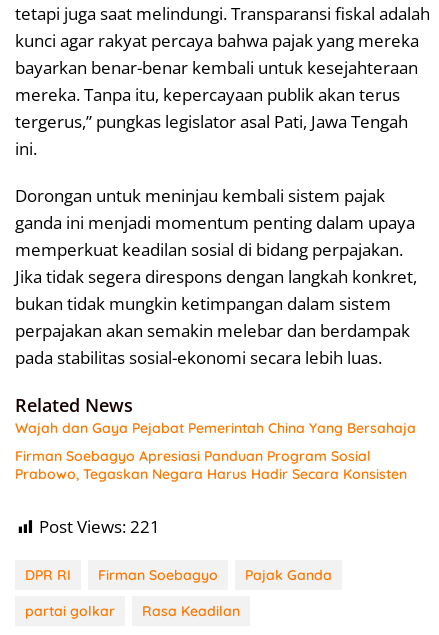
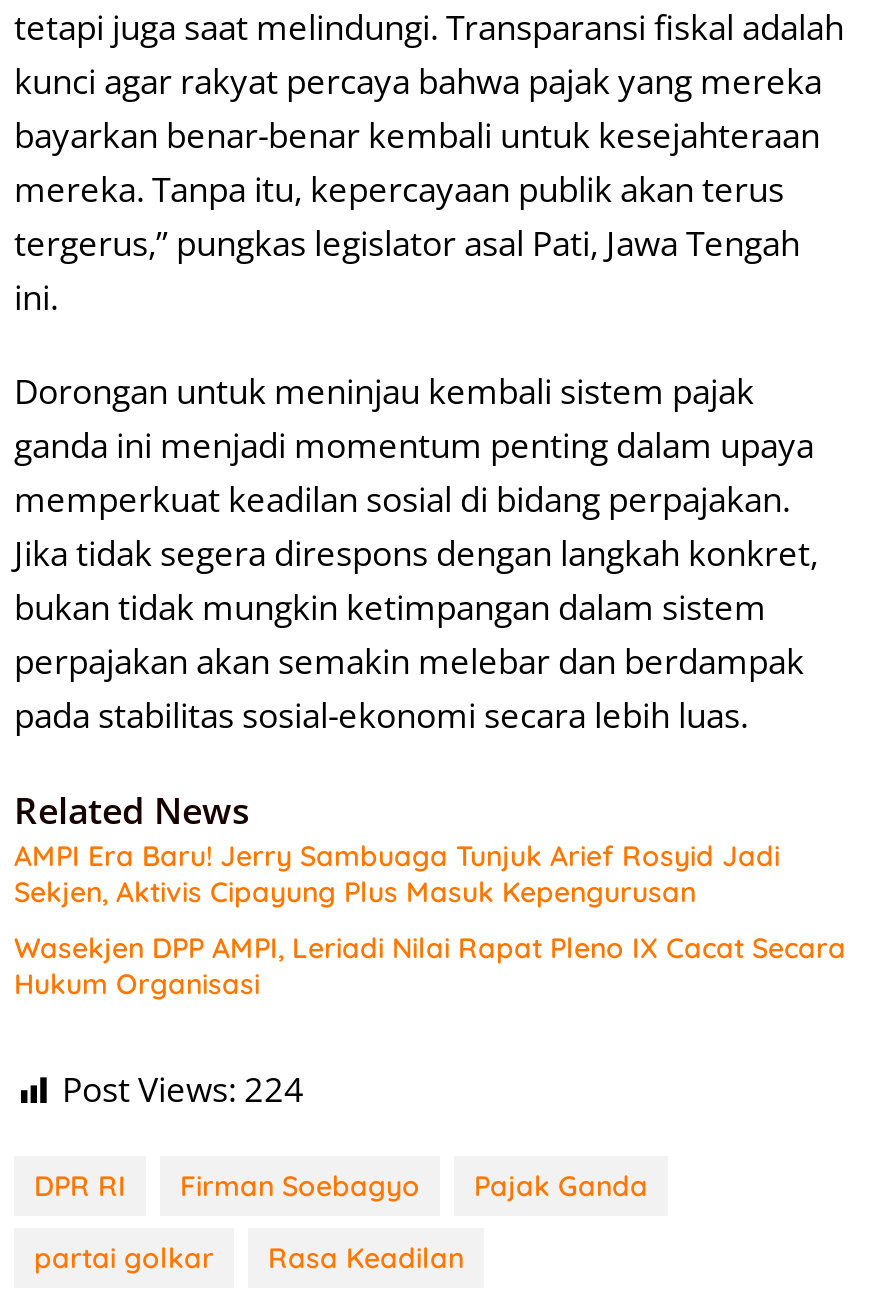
[15,419,416,437] Wajah dan Gaya Pejabat Pemerintah China Yang Bersahaja -> [14,838,780,910] AMPI Era Baru! Jerry Sambuaga Tunjuk Arief Rosyid Jadi | Sekjen, Aktivis Cipayung Plus Masuk Kepengurusan
[15,447,407,483] Firman Soebagyo Apresiasi Panduan Program Sosial | Prabowo, Tegaskan Negara Harus Hadir Secara Konsisten -> [14,930,846,1002] Wasekjen DPP AMPI, Leriadi Nilai Rapat Pleno IX Cacat Secara | Hukum Organisasi
[39,515,160,538] Post Views: 221 -> [62,1066,304,1112] Post Views: 224

